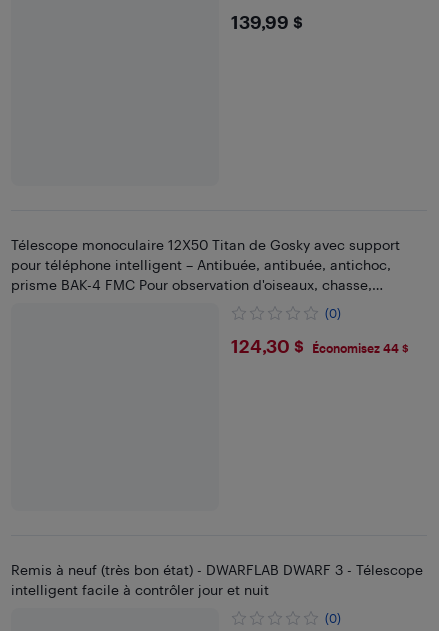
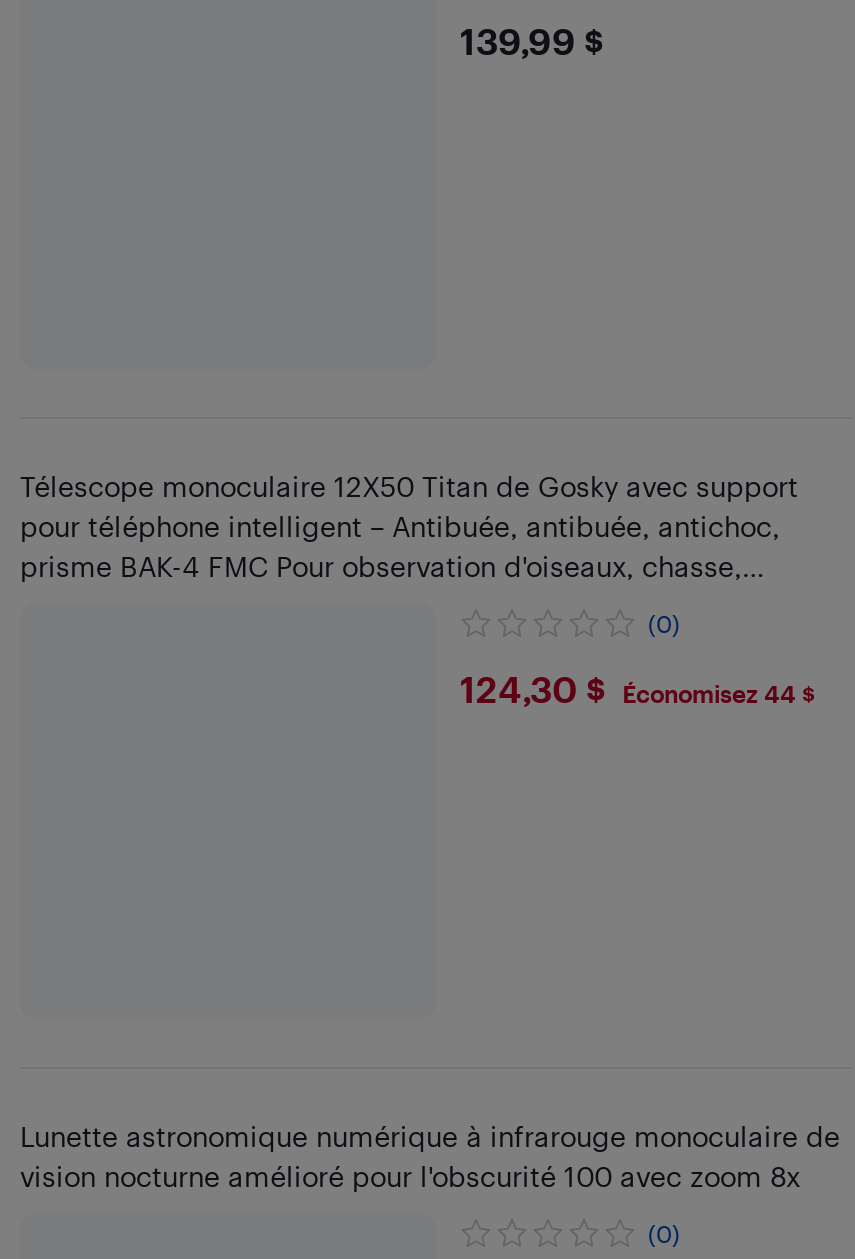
[11,561,423,598] Remis à neuf (très bon état) - DWARFLAB DWARF 3 - Télescope | intelligent facile à contrôler jour et nuit -> [20,1119,840,1193] Lunette astronomique numérique à infrarouge monoculaire de | vision nocturne amélioré pour l'obscurité 100 avec zoom 8x

